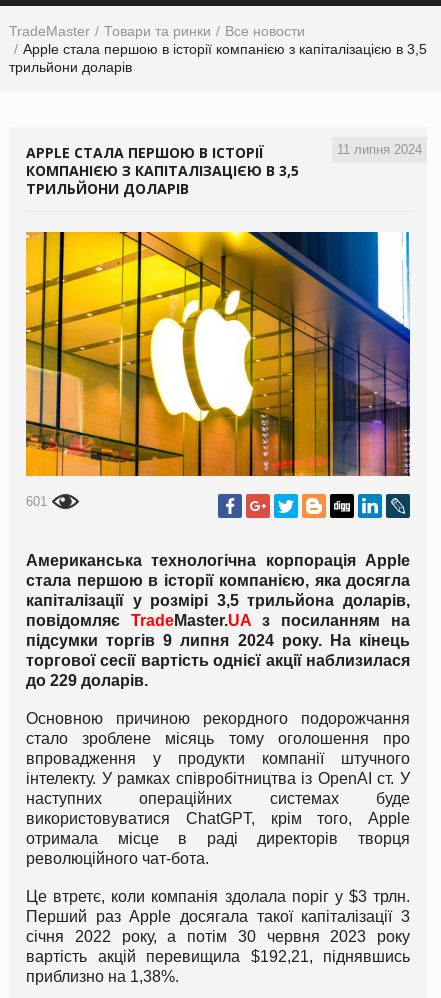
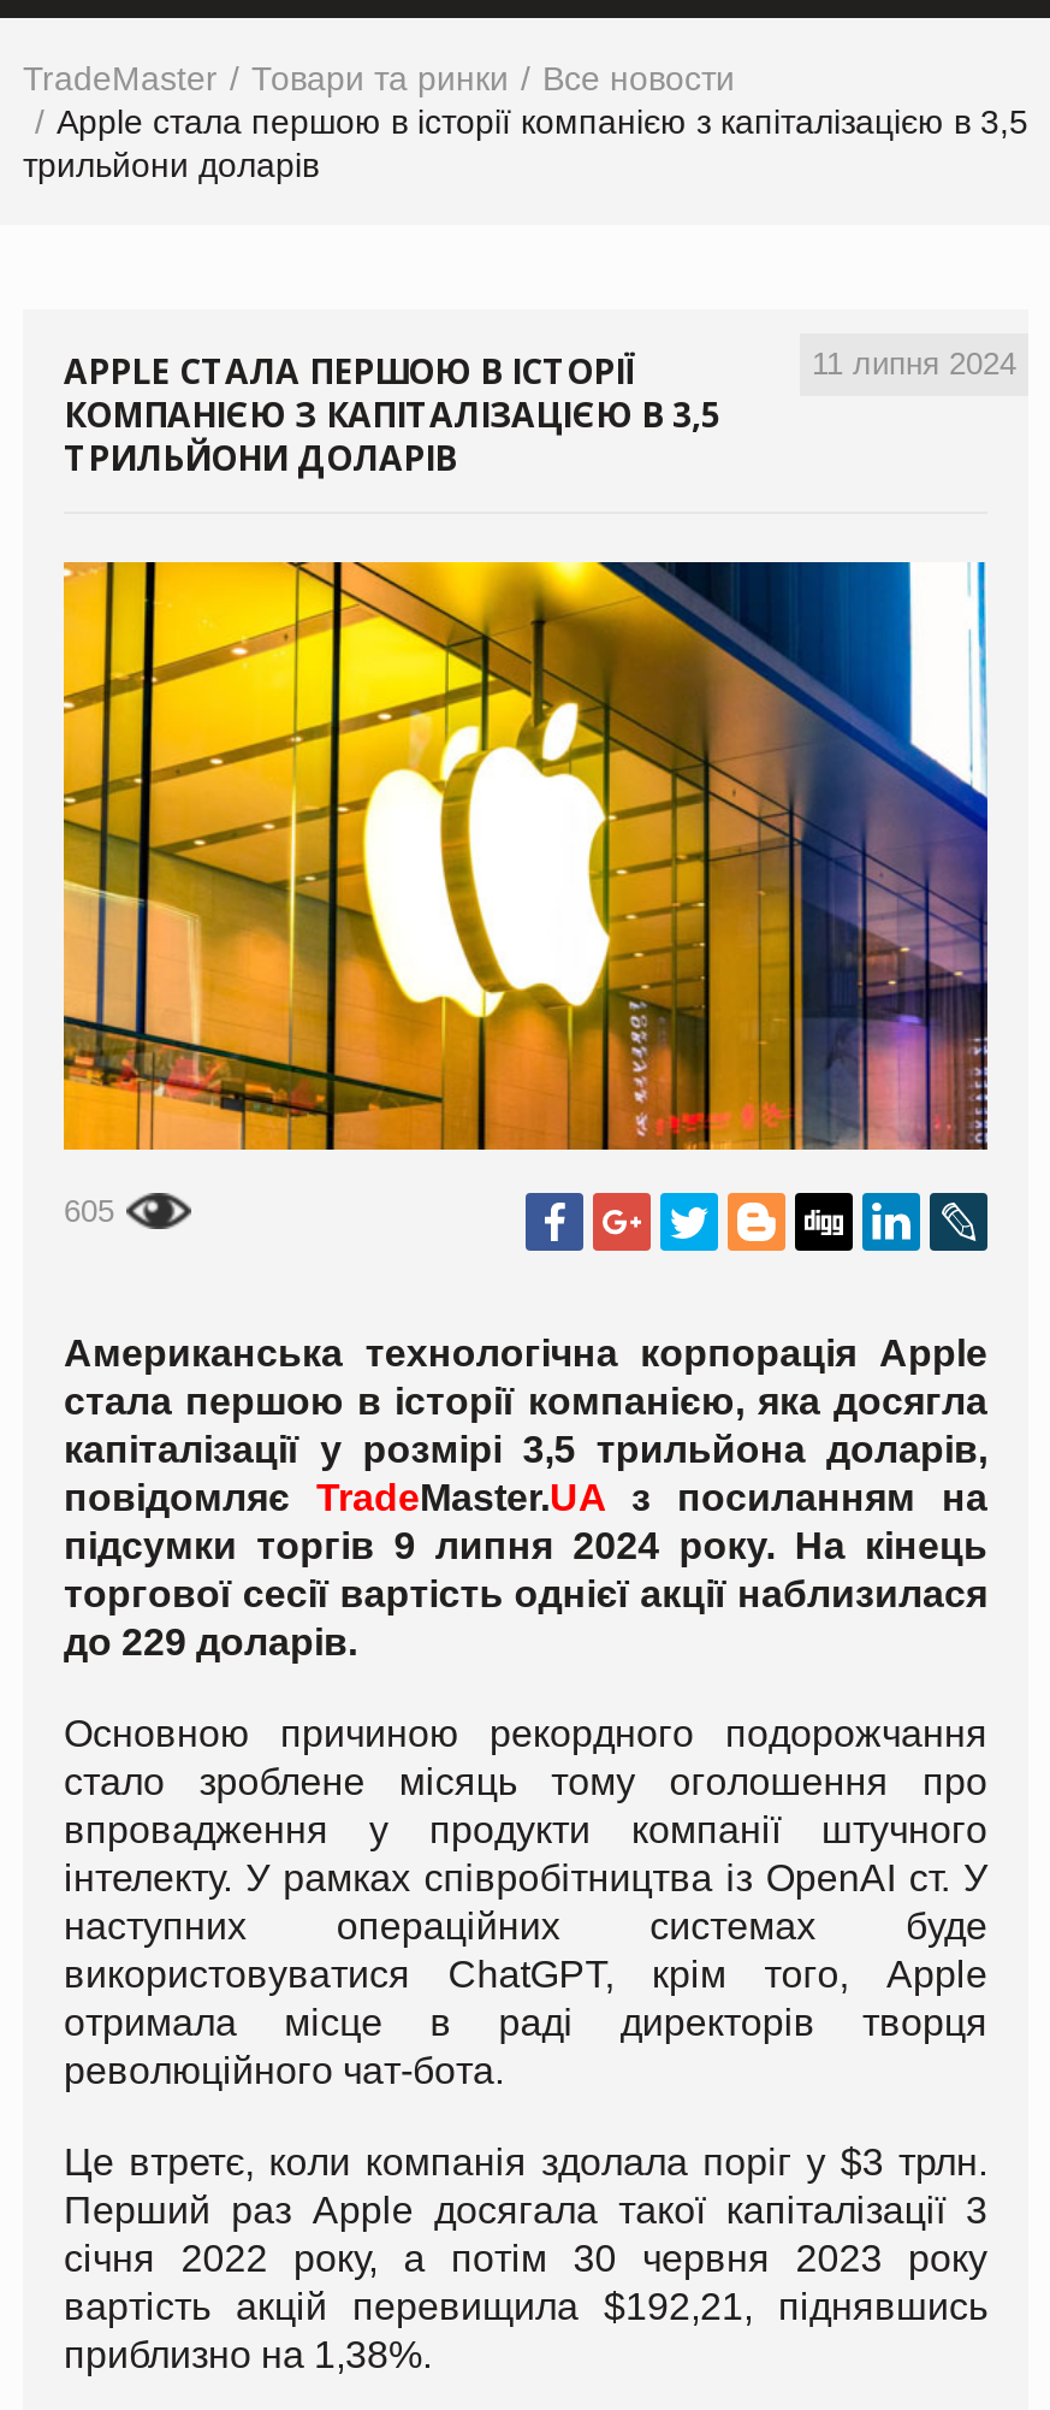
[26,494,47,509] 601 -> [64,1193,114,1229] 605

